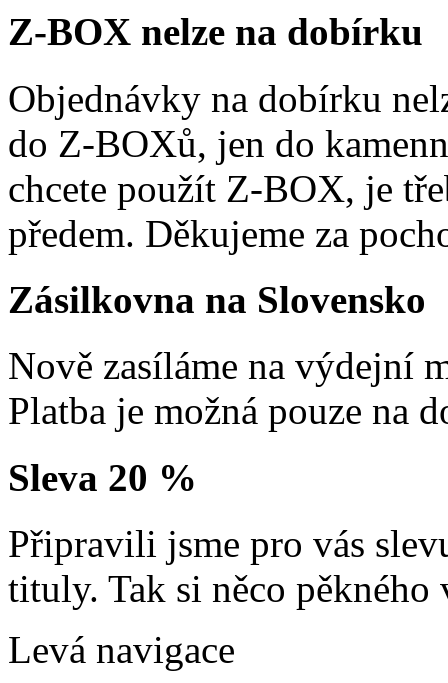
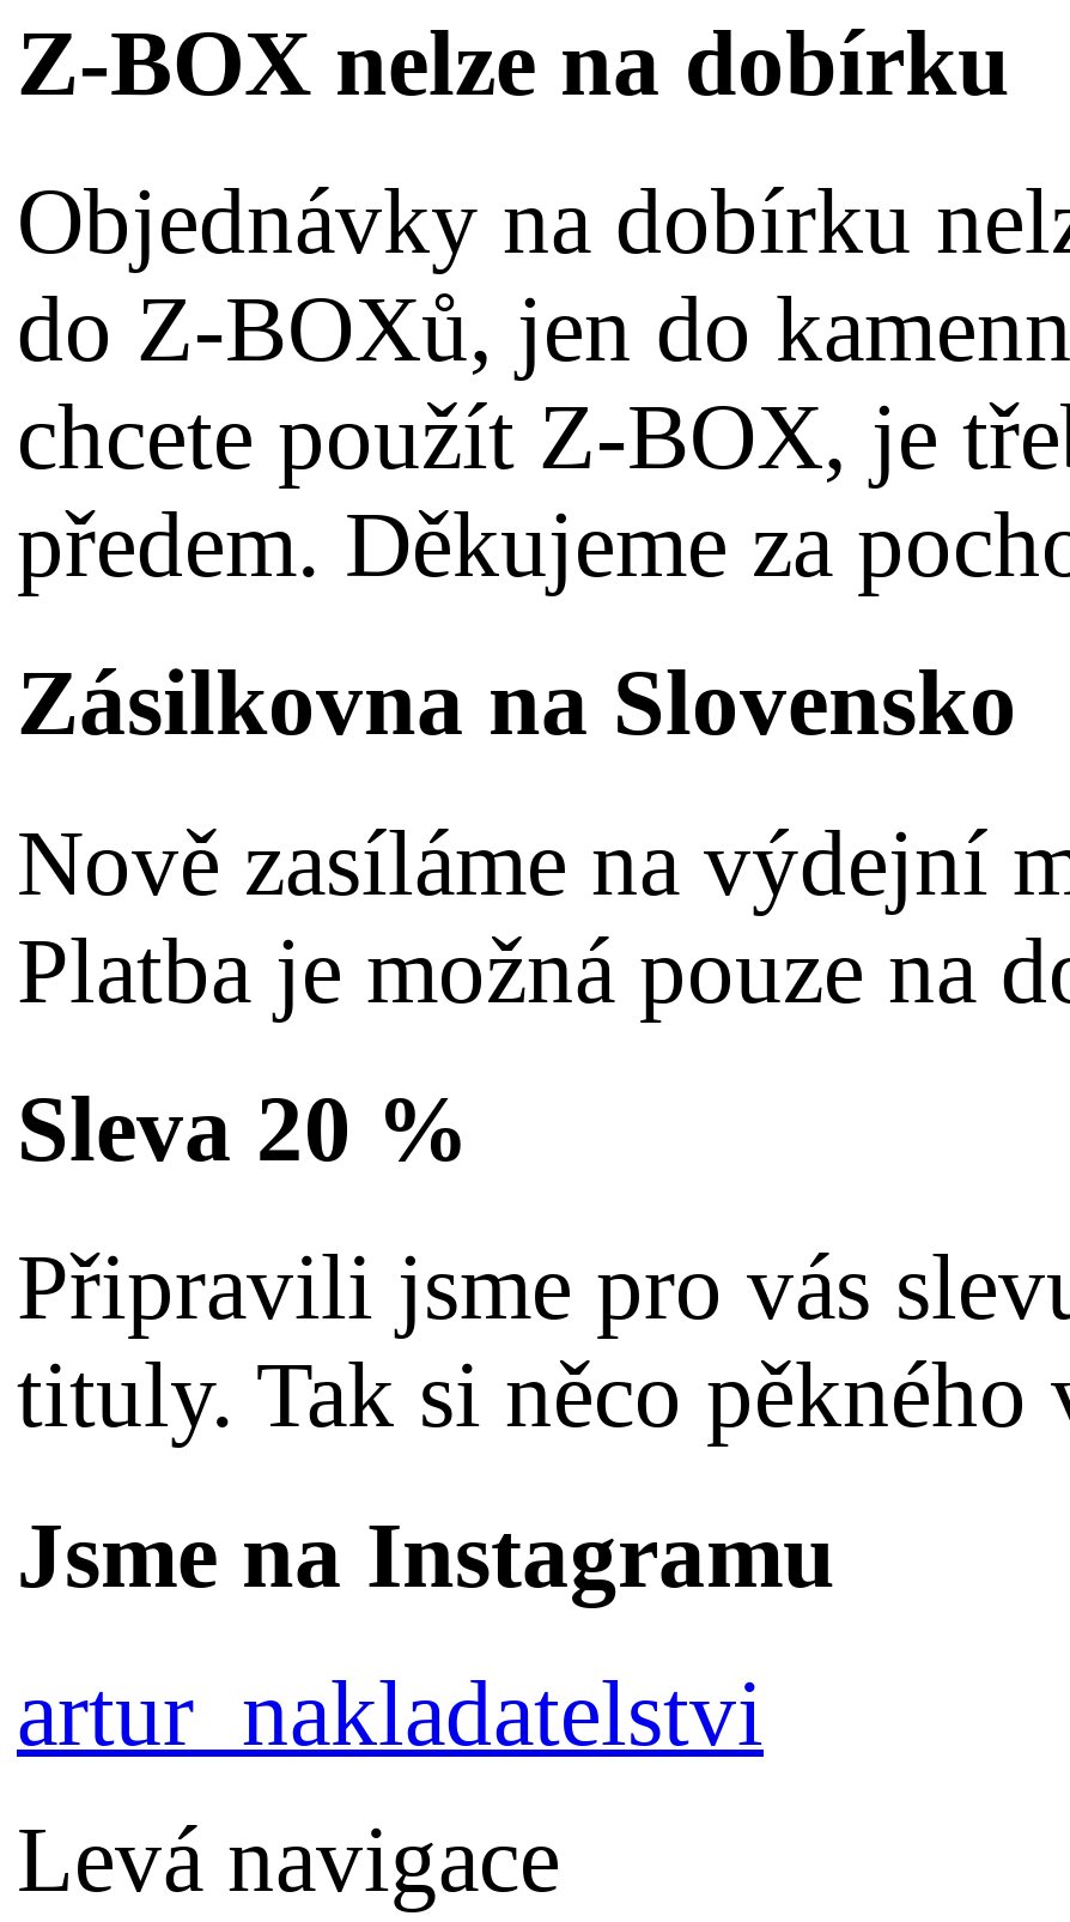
none -> [17,1502,835,1763] Jsme na Instagramu | artur_nakladatelstvi

